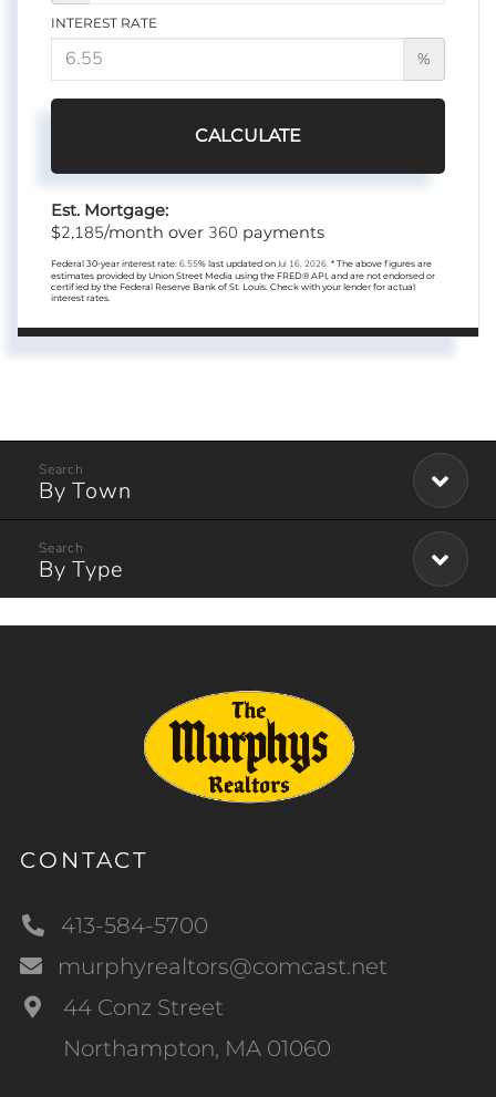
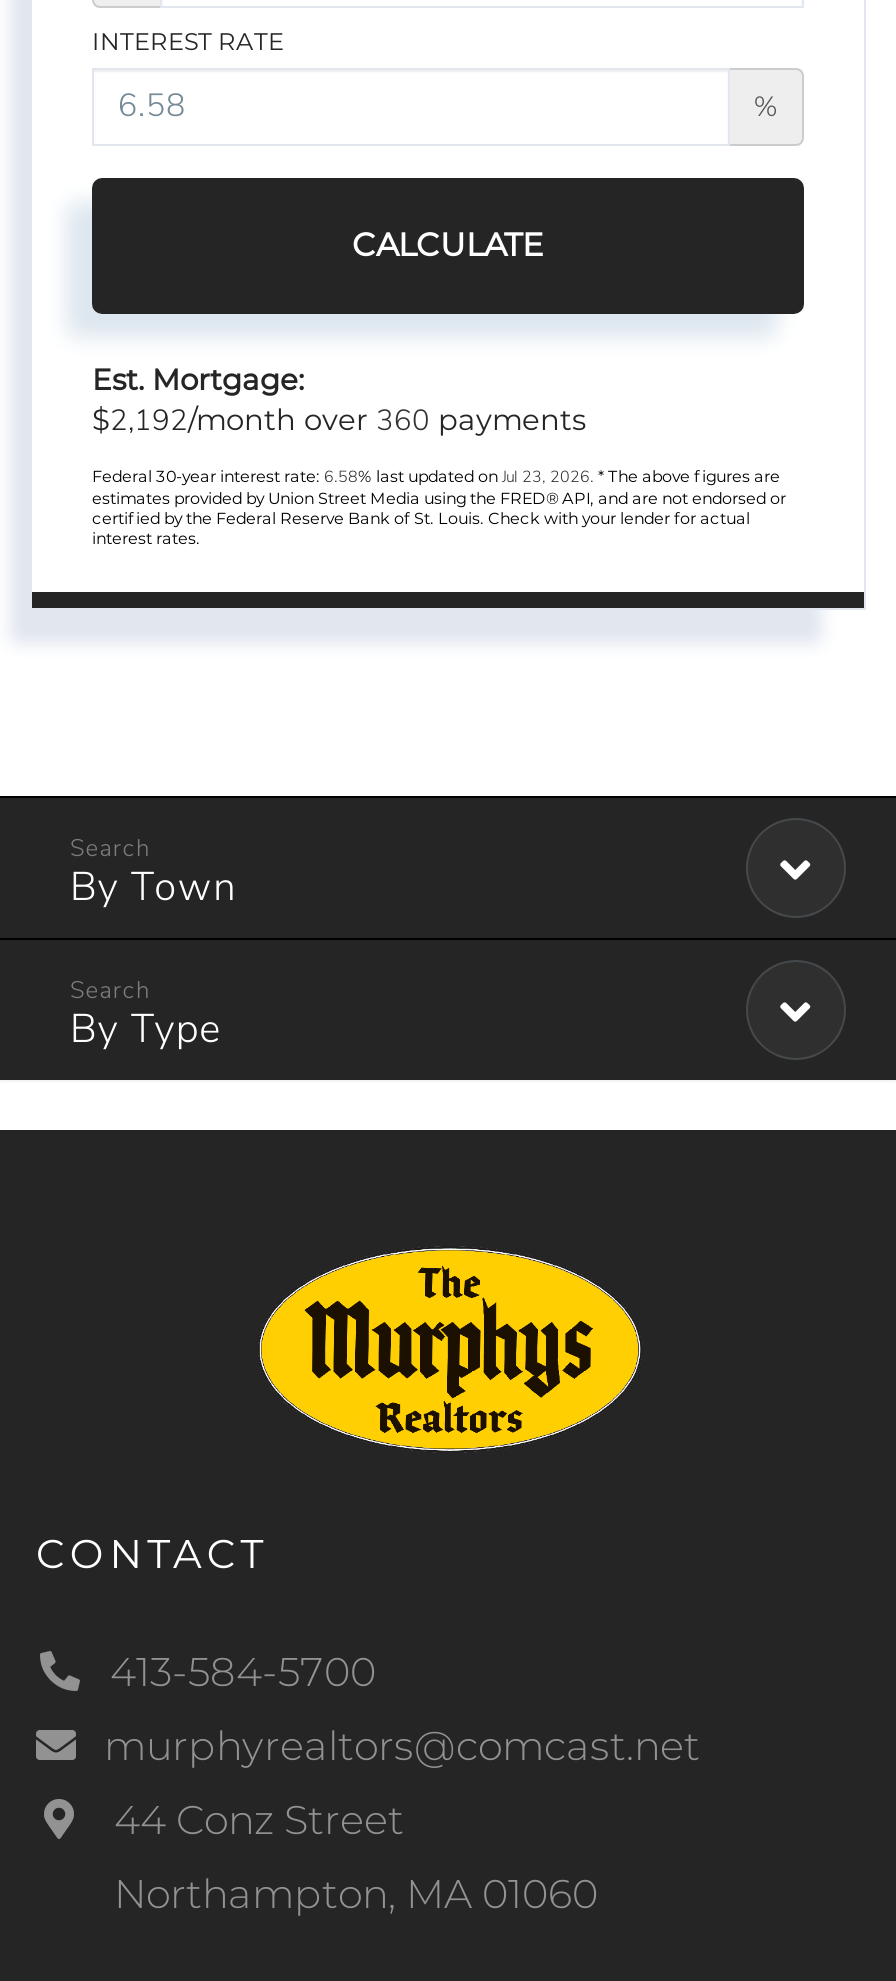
[51,222,324,244] $2,185/month over 360 payments -> [92,400,586,440] $2,192/month over 360 payments
[51,258,432,270] Federal 30-year interest rate: 6.55% last updated on Jul 16, 2026. * The above figures are -> [92,466,780,488] Federal 30-year interest rate: 6.58% last updated on Jul 23, 2026. * The above figures are

